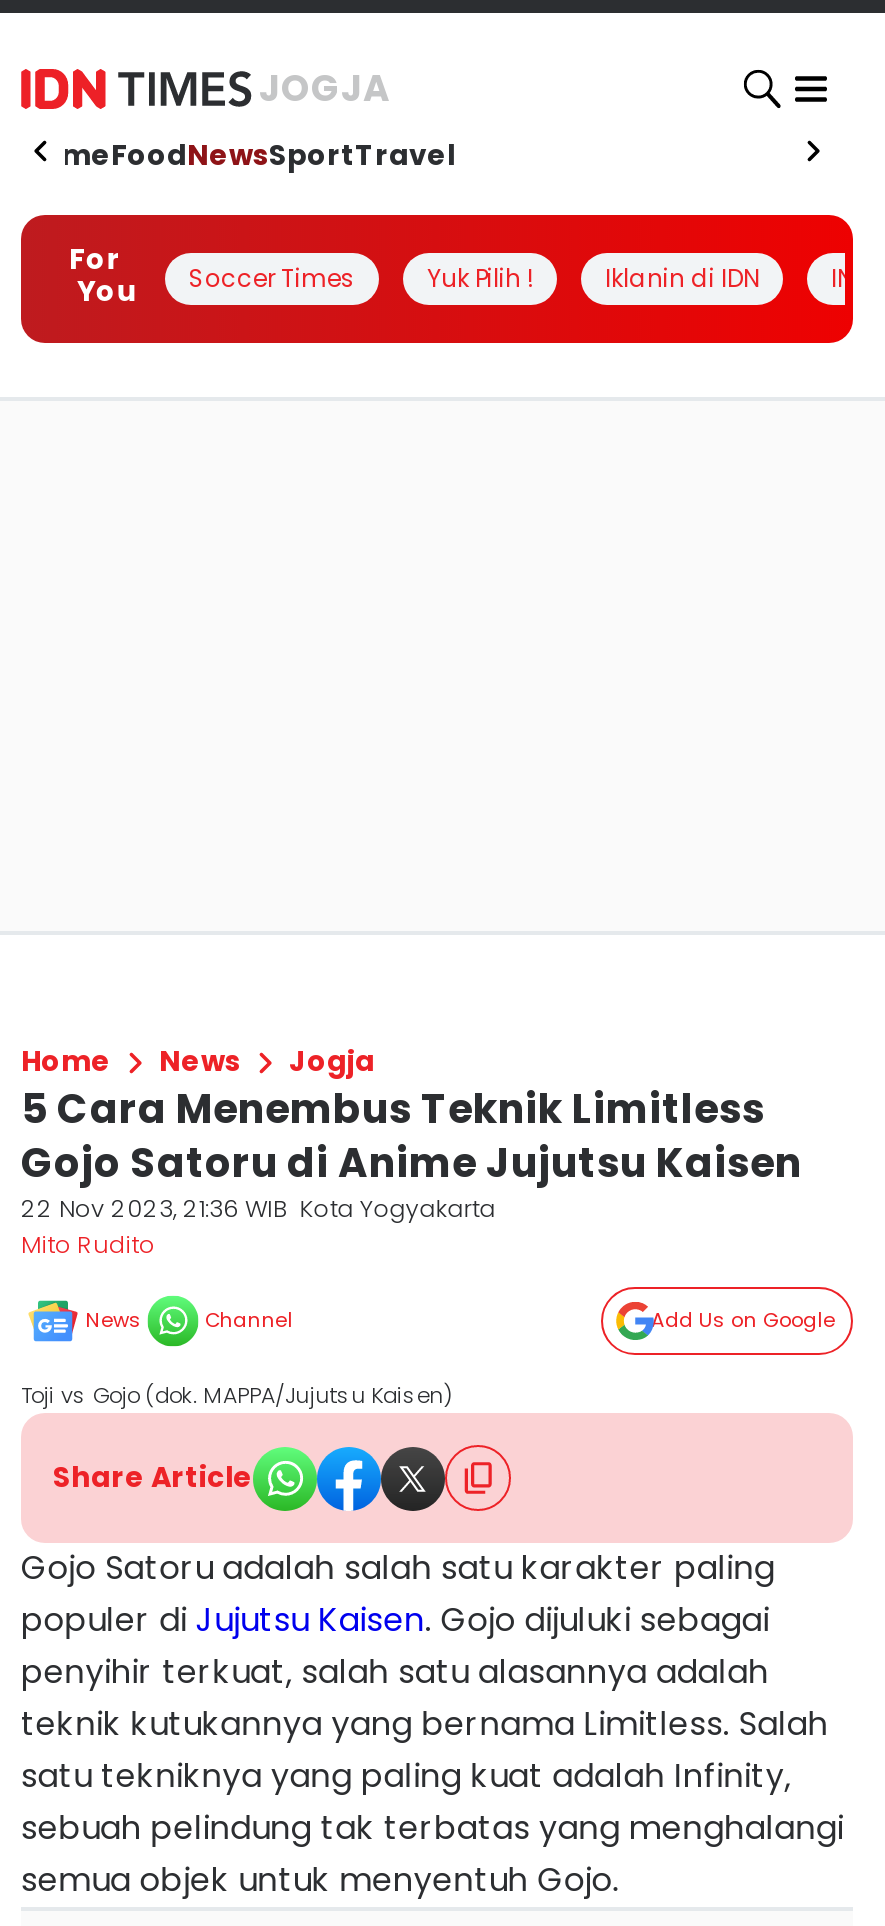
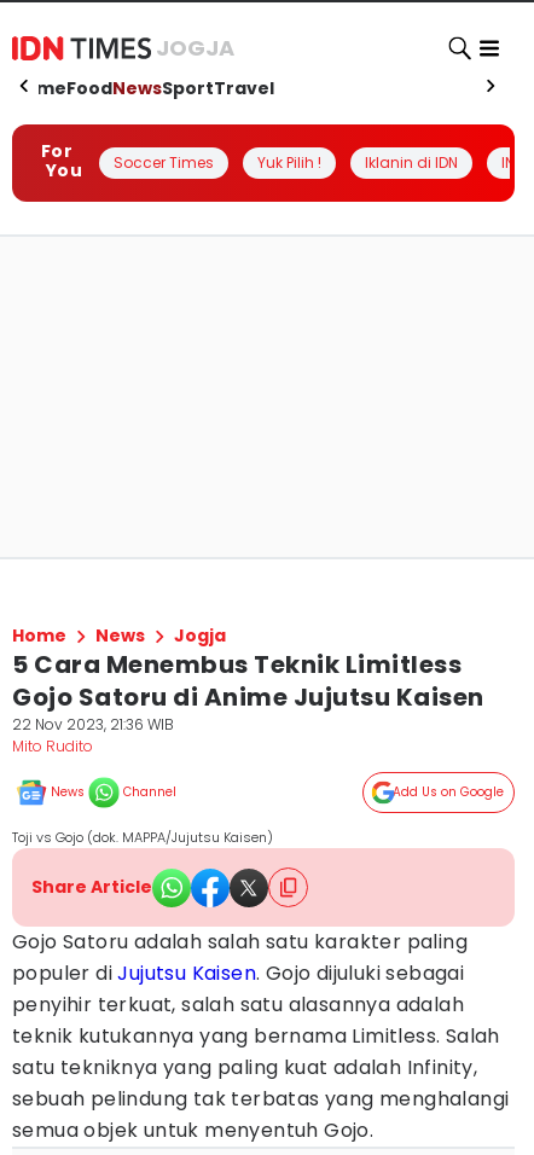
[21,1191,495,1225] 22 Nov 2023, 21:36 WIB Kota Yogyakarta -> [12,714,174,735] 22 Nov 2023, 21:36 WIB

